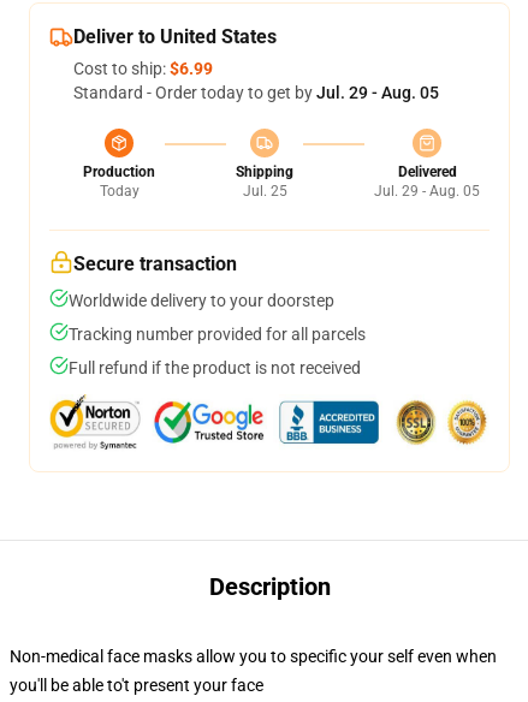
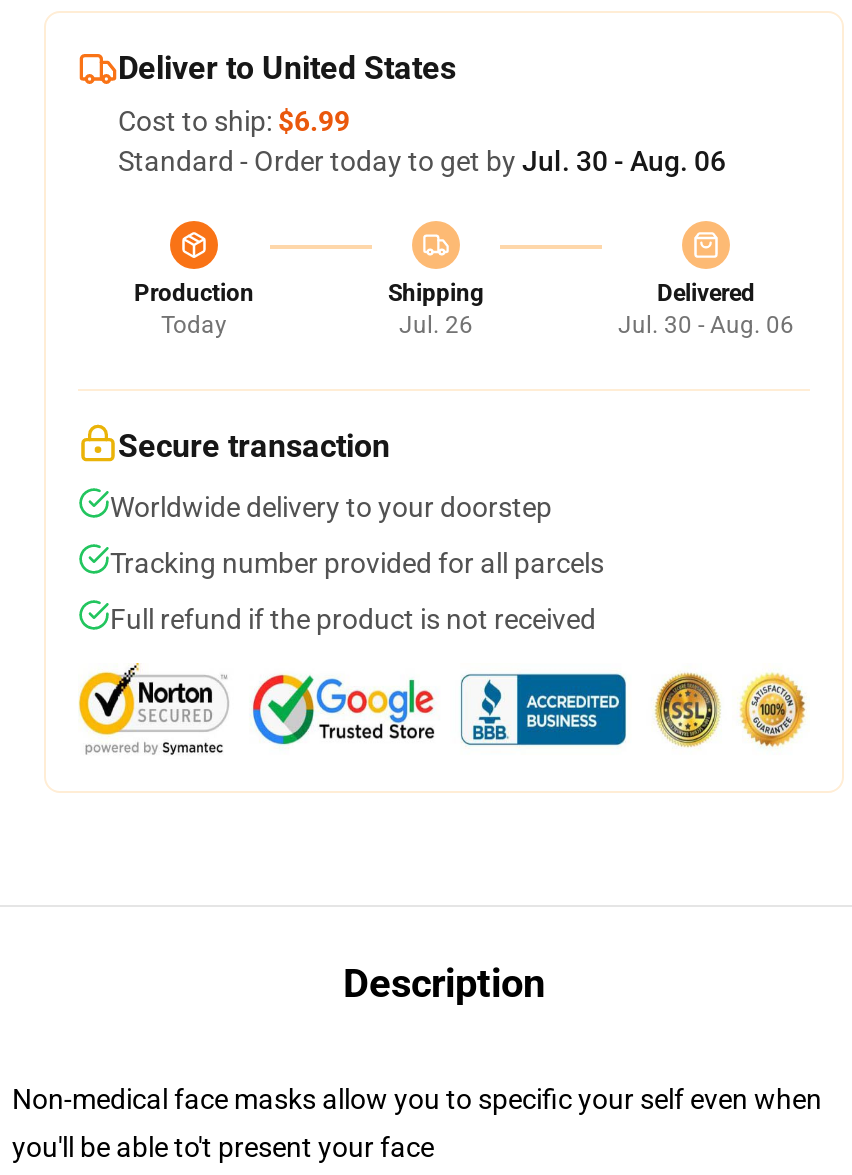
[73,83,439,102] Standard - Order today to get by Jul. 29 - Aug. 05 -> [118,145,726,177] Standard - Order today to get by Jul. 30 - Aug. 06
[242,183,287,200] Jul. 25 -> [399,311,473,339] Jul. 26
[374,183,480,200] Jul. 29 - Aug. 05 -> [618,311,794,339] Jul. 30 - Aug. 06

